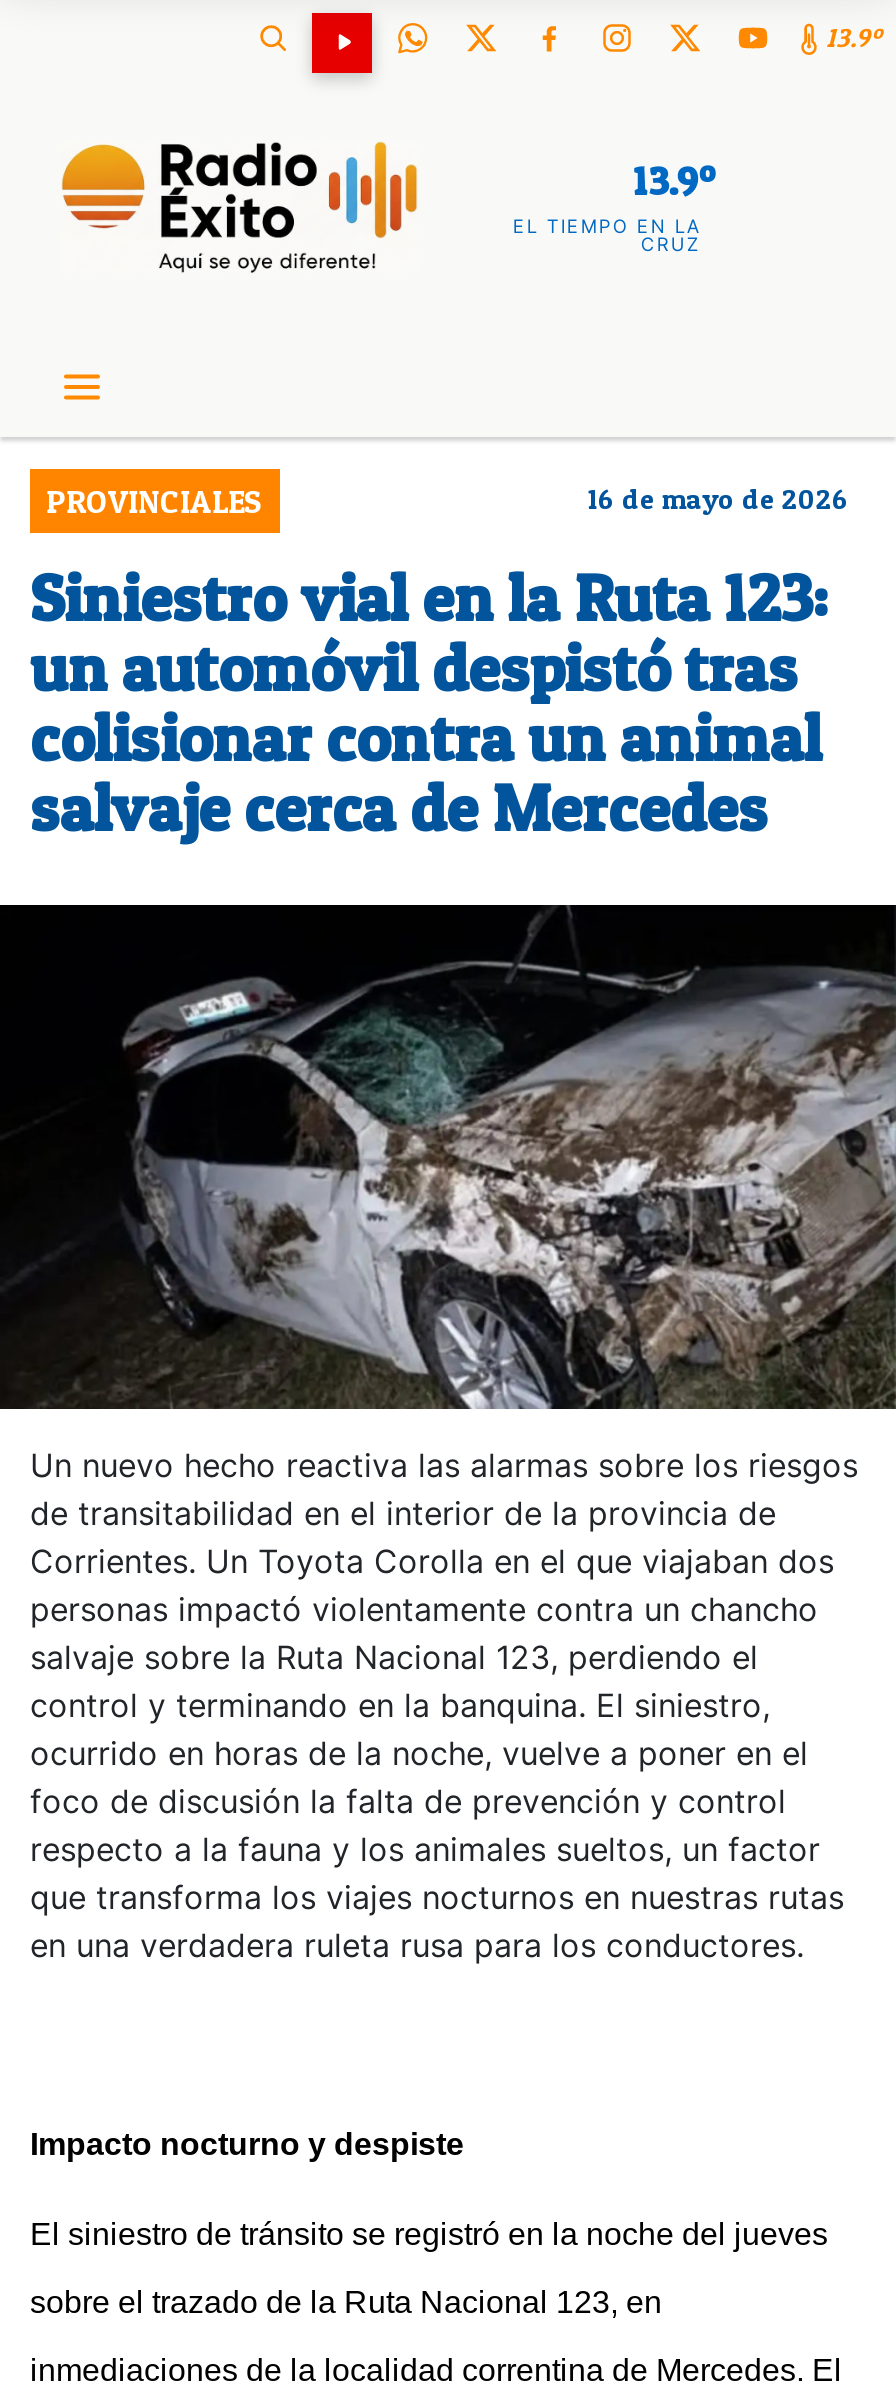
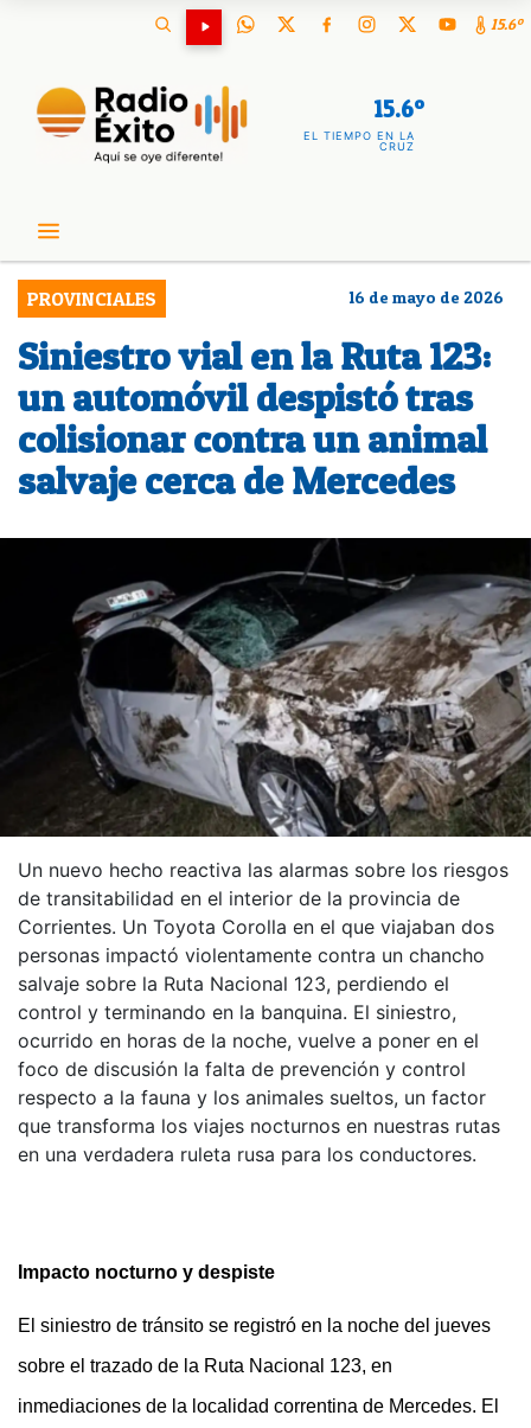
[826,21,880,53] 13.9º -> [491,14,522,33] 15.6º
[633,157,717,205] 13.9º -> [374,95,425,123] 15.6º

